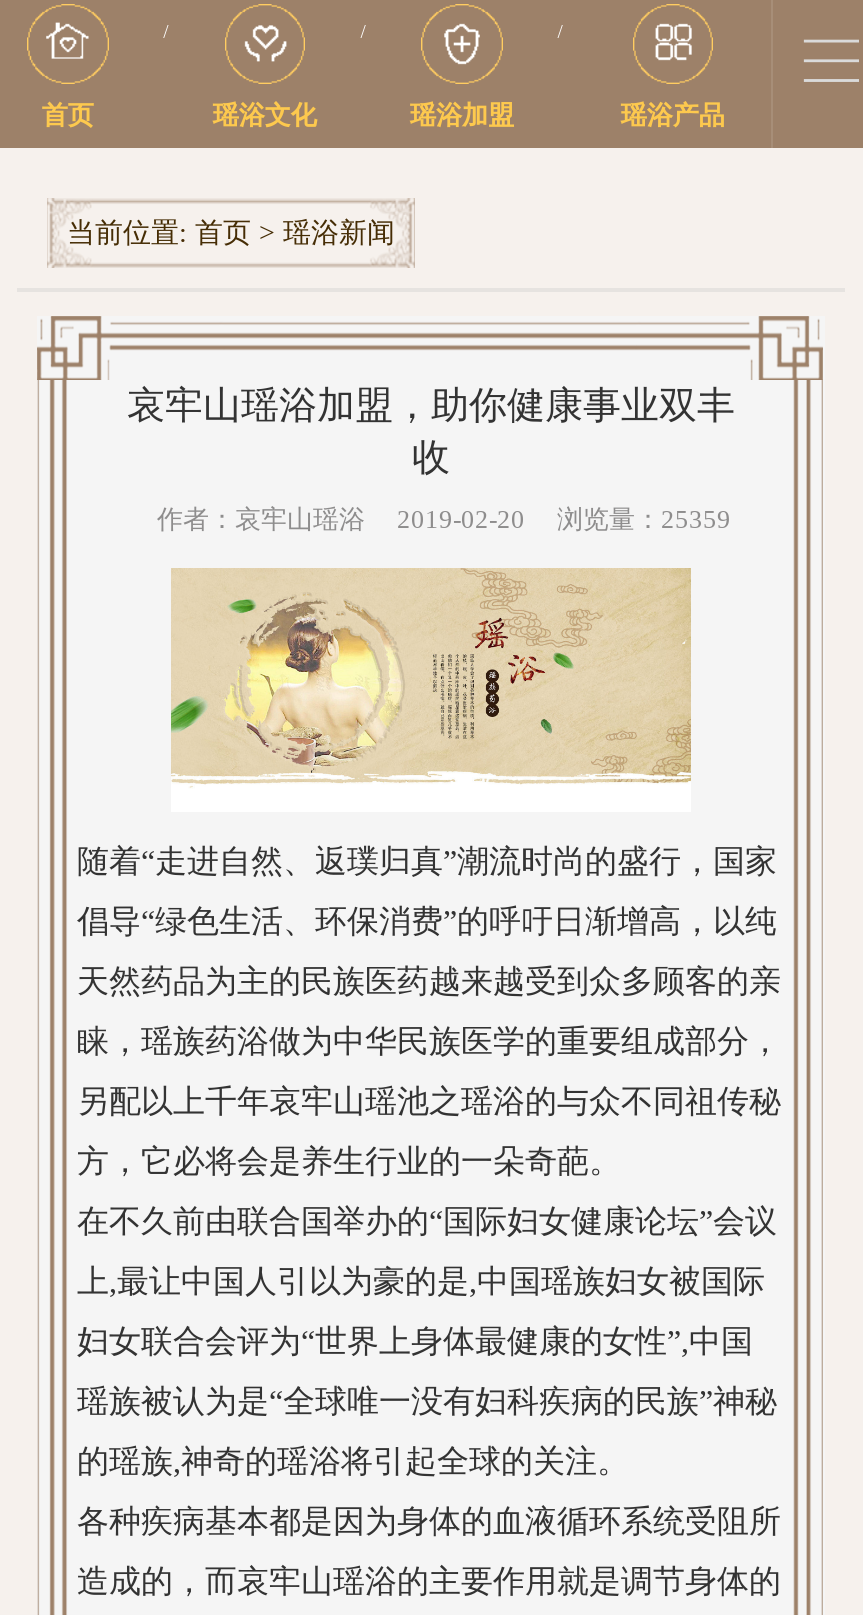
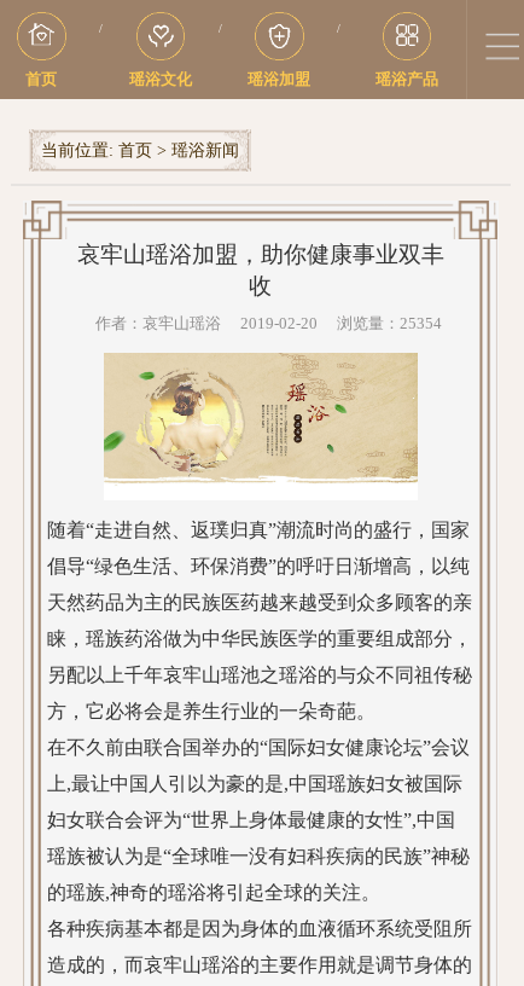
[131,506,731,534] 作者：哀牢山瑶浴 2019-02-20 浏览量：25359 -> [80,315,442,332] 作者：哀牢山瑶浴 2019-02-20 浏览量：25354

